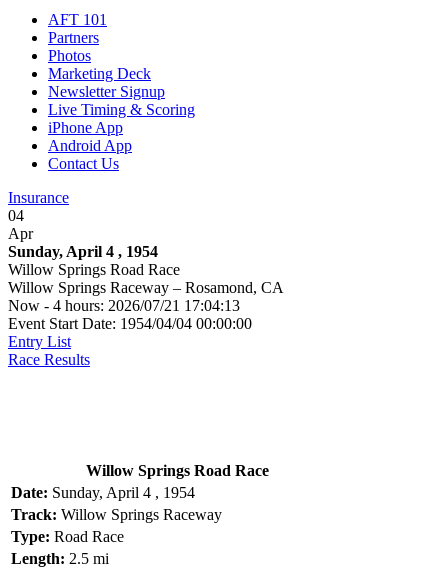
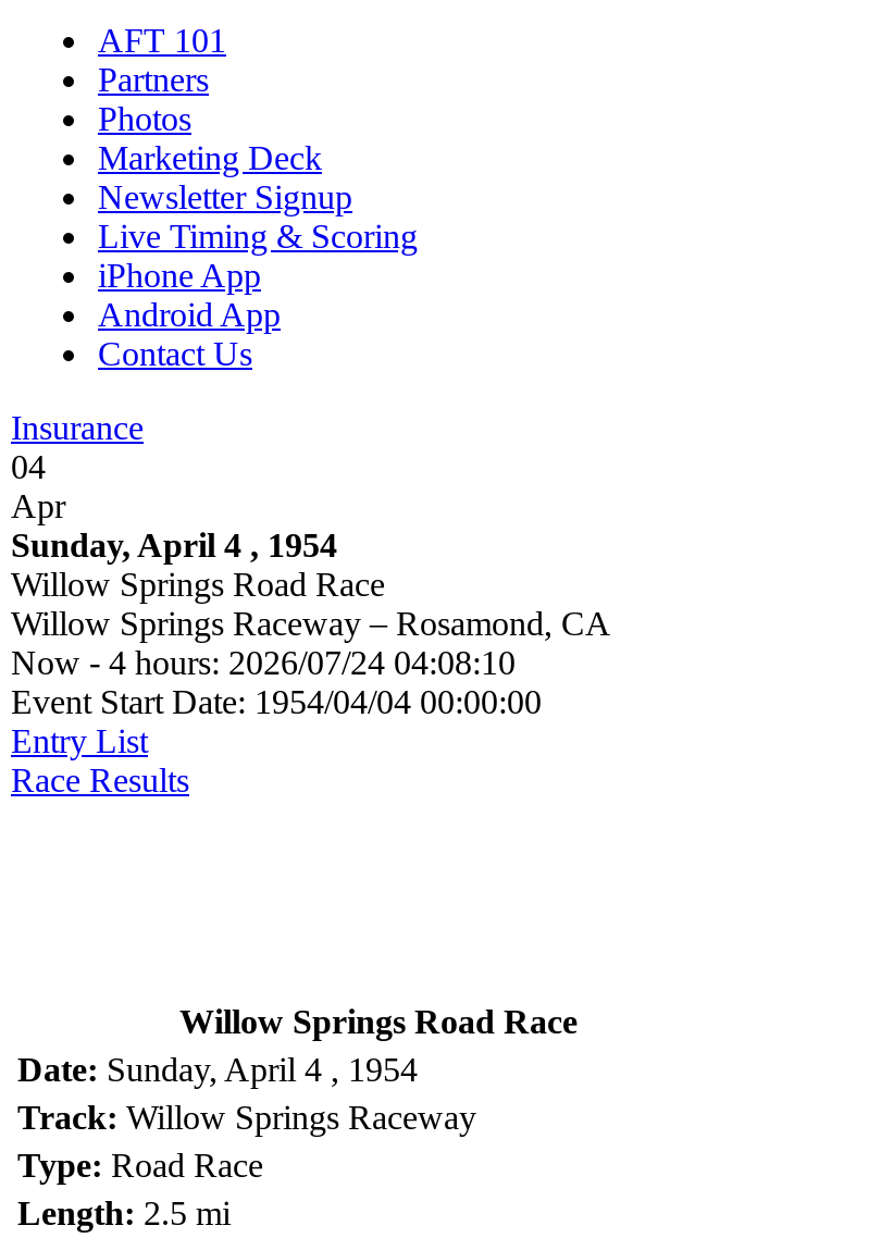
[8,297,240,314] Now - 4 hours: 2026/07/21 17:04:13 -> [11,644,516,681] Now - 4 hours: 2026/07/24 04:08:10

